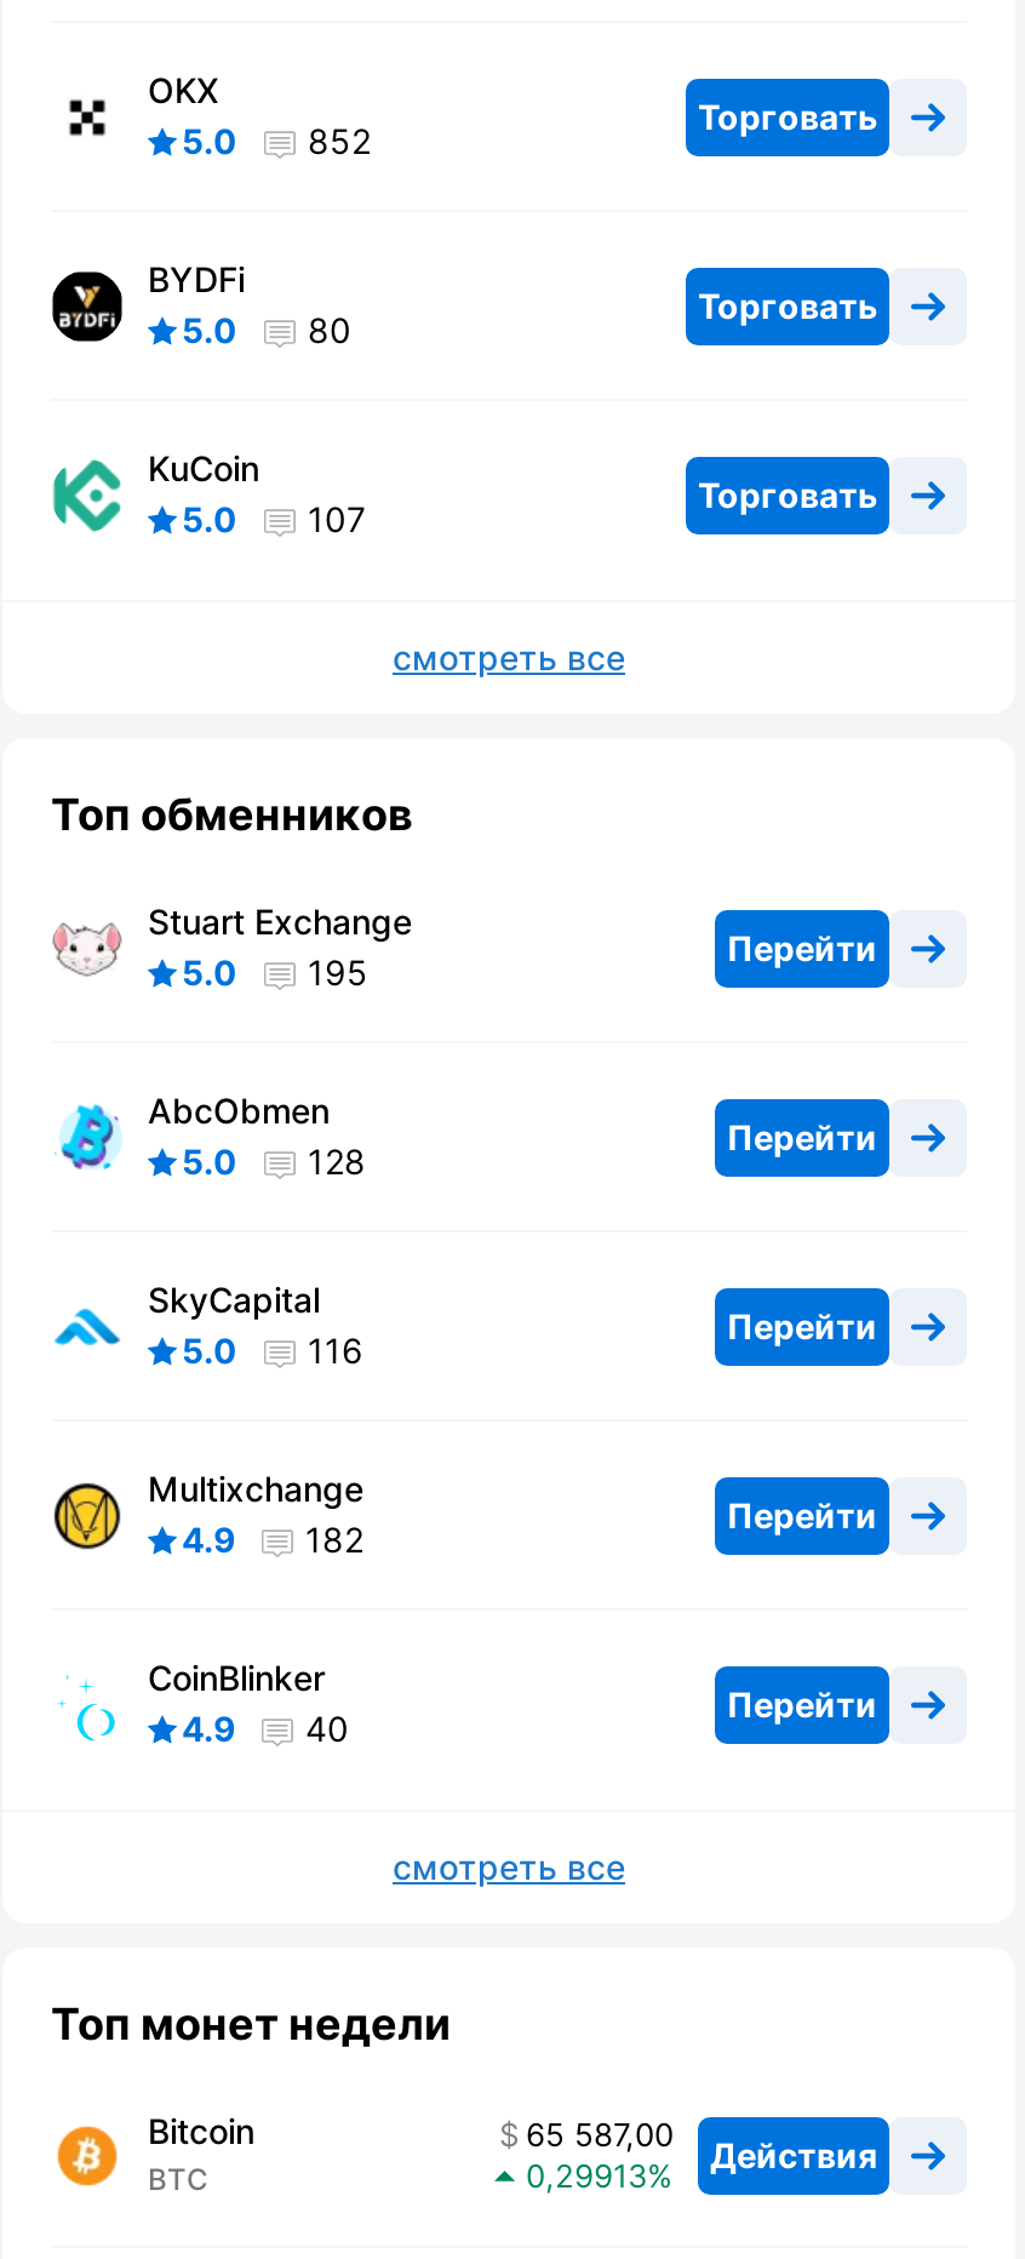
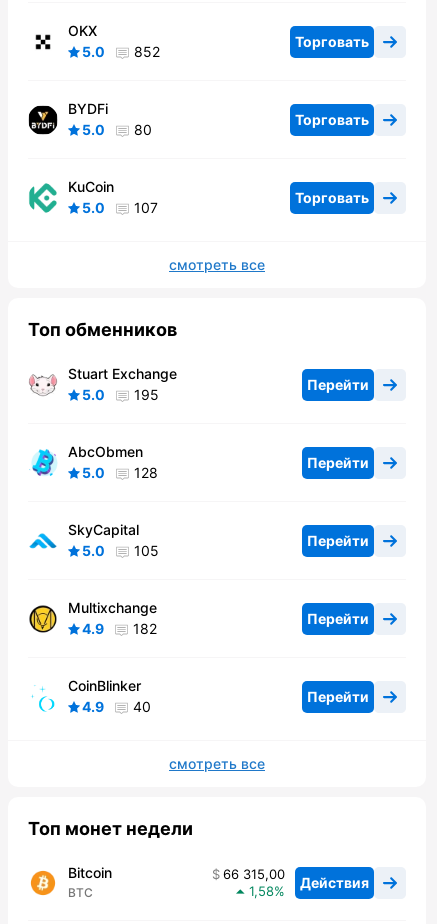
[182,1330,363,1372] 5.0 116 -> [82,542,159,559] 5.0 105
[526,2116,877,2175] 65 587,00 Действия -> [223,866,369,891] 66 315,00 Действия
[526,2157,647,2196] 0,29913 -> [249,883,274,899] 1,58

